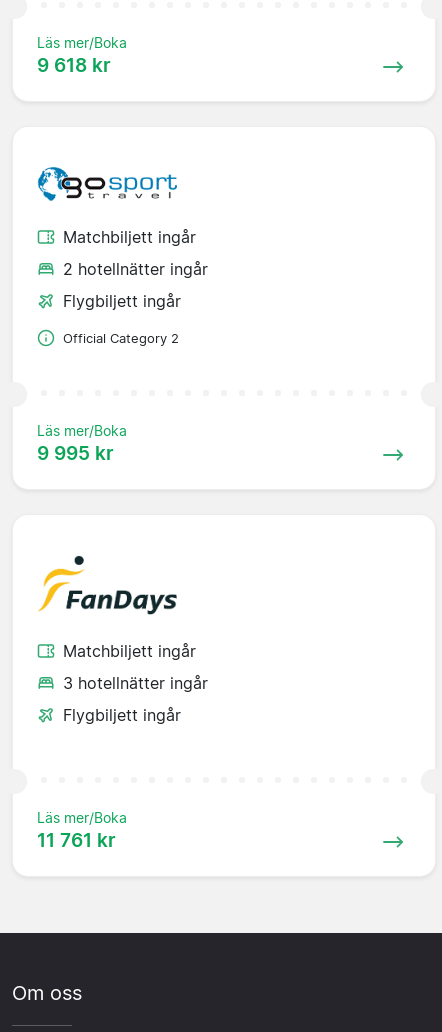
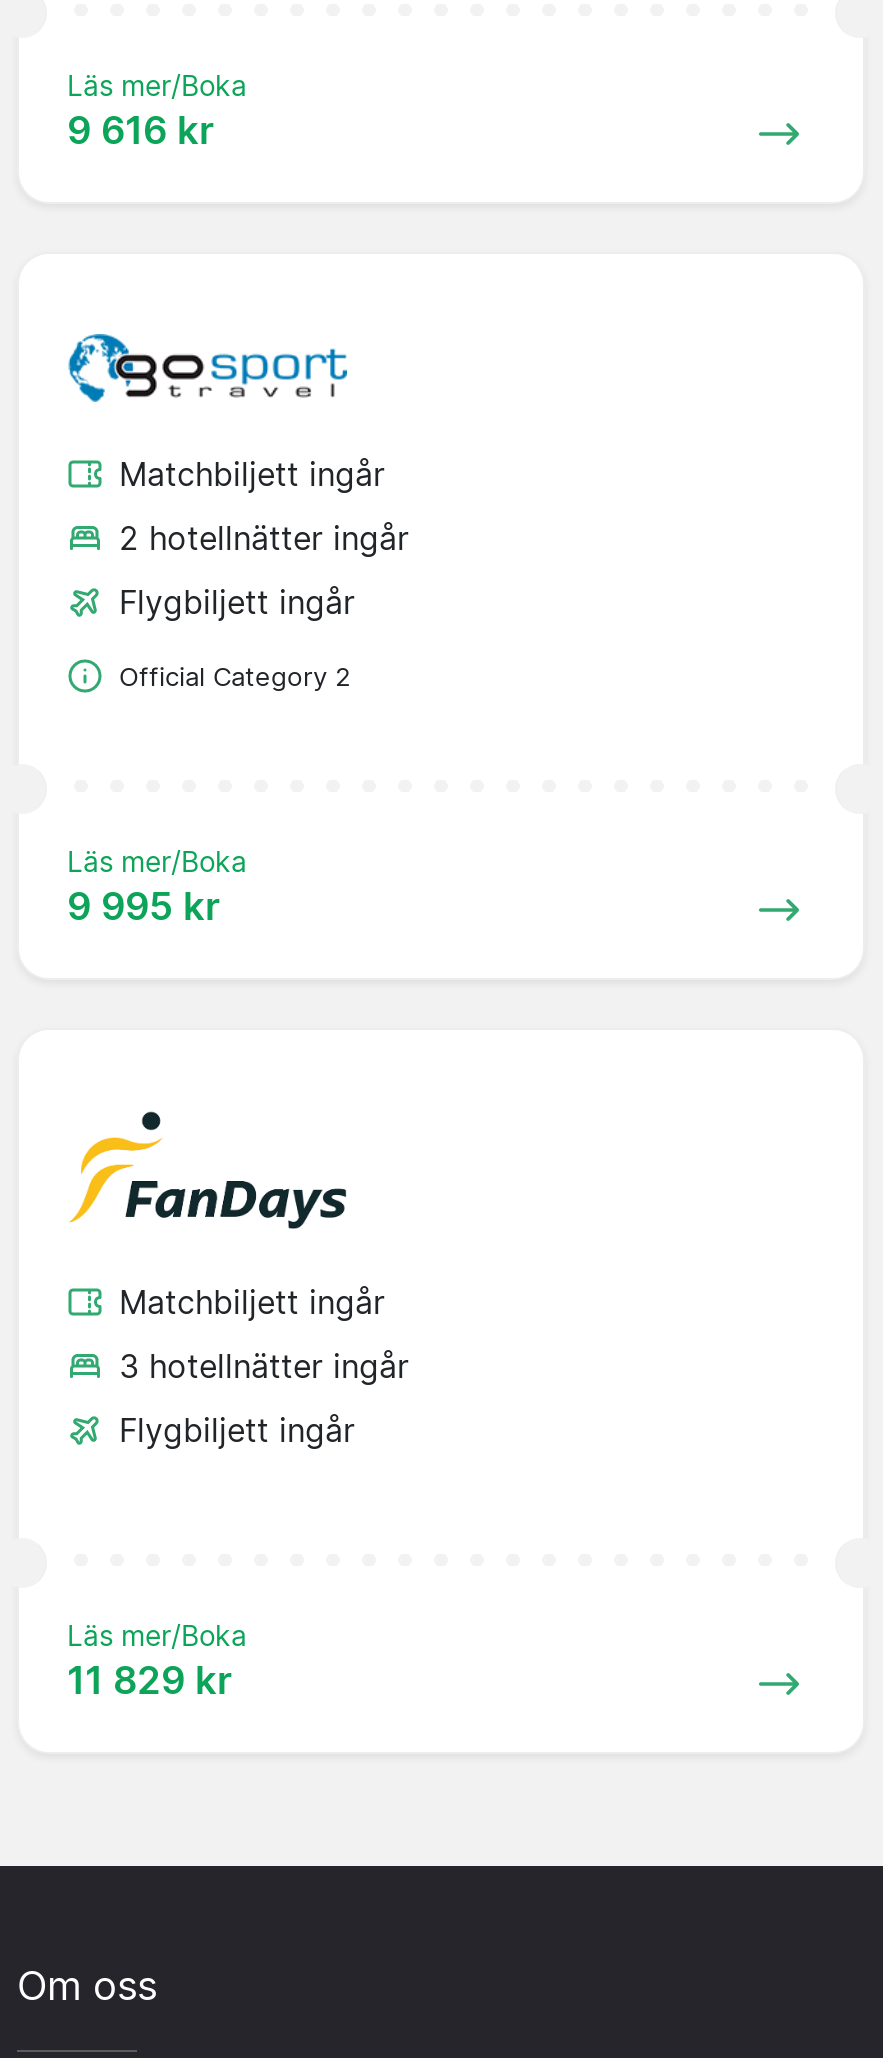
[37,53,111,77] 9 618 kr -> [67,106,215,154] 9 616 kr
[37,828,116,852] 11 761 kr -> [67,1656,233,1704] 11 829 kr

